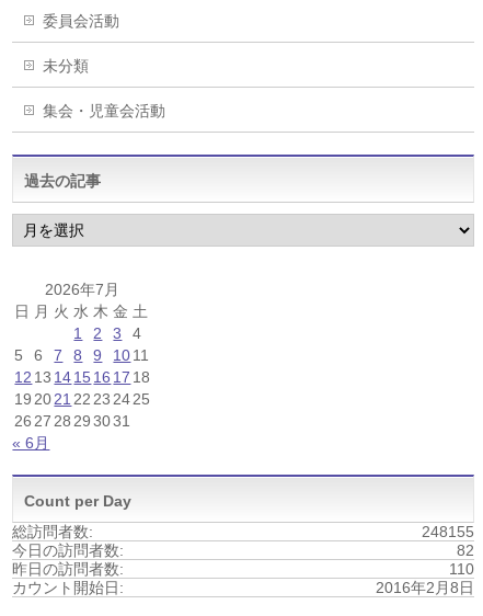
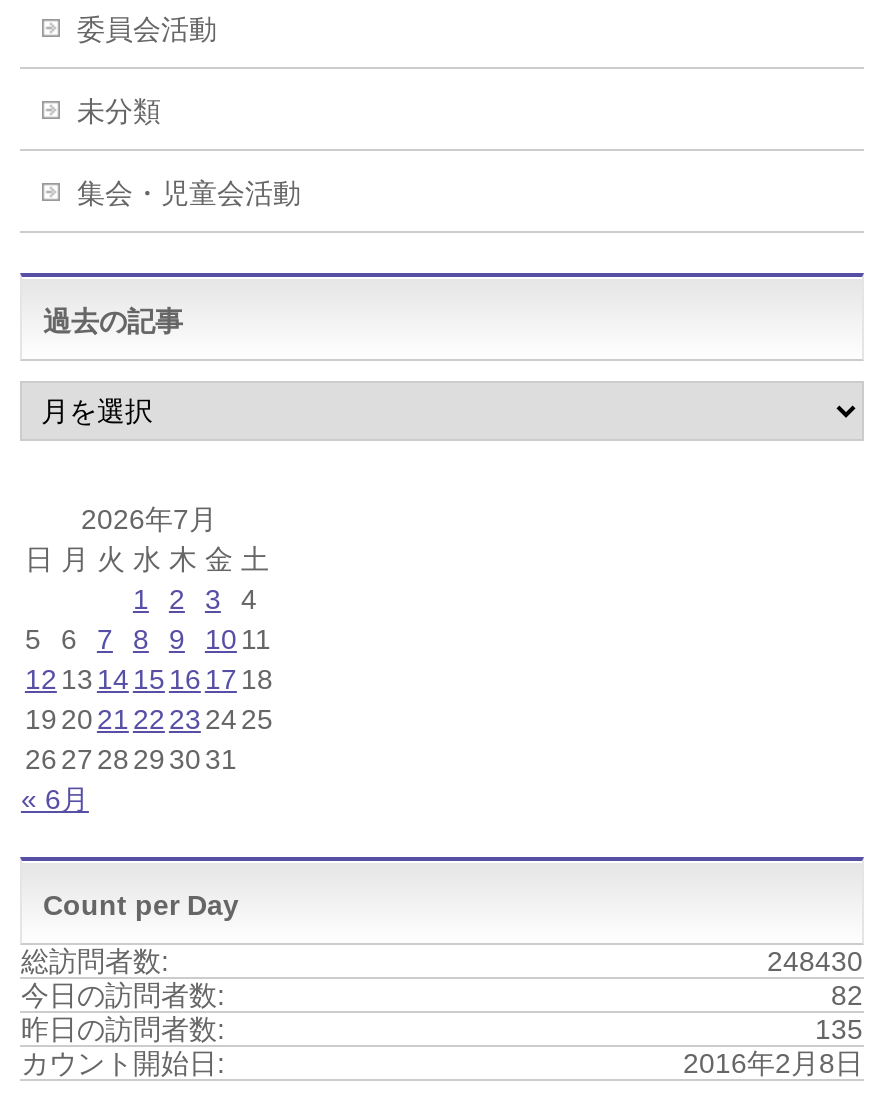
[421,523,474,541] 248155 -> [767,946,863,978] 248430
[449,560,474,578] 110 -> [815,1014,863,1046] 135

